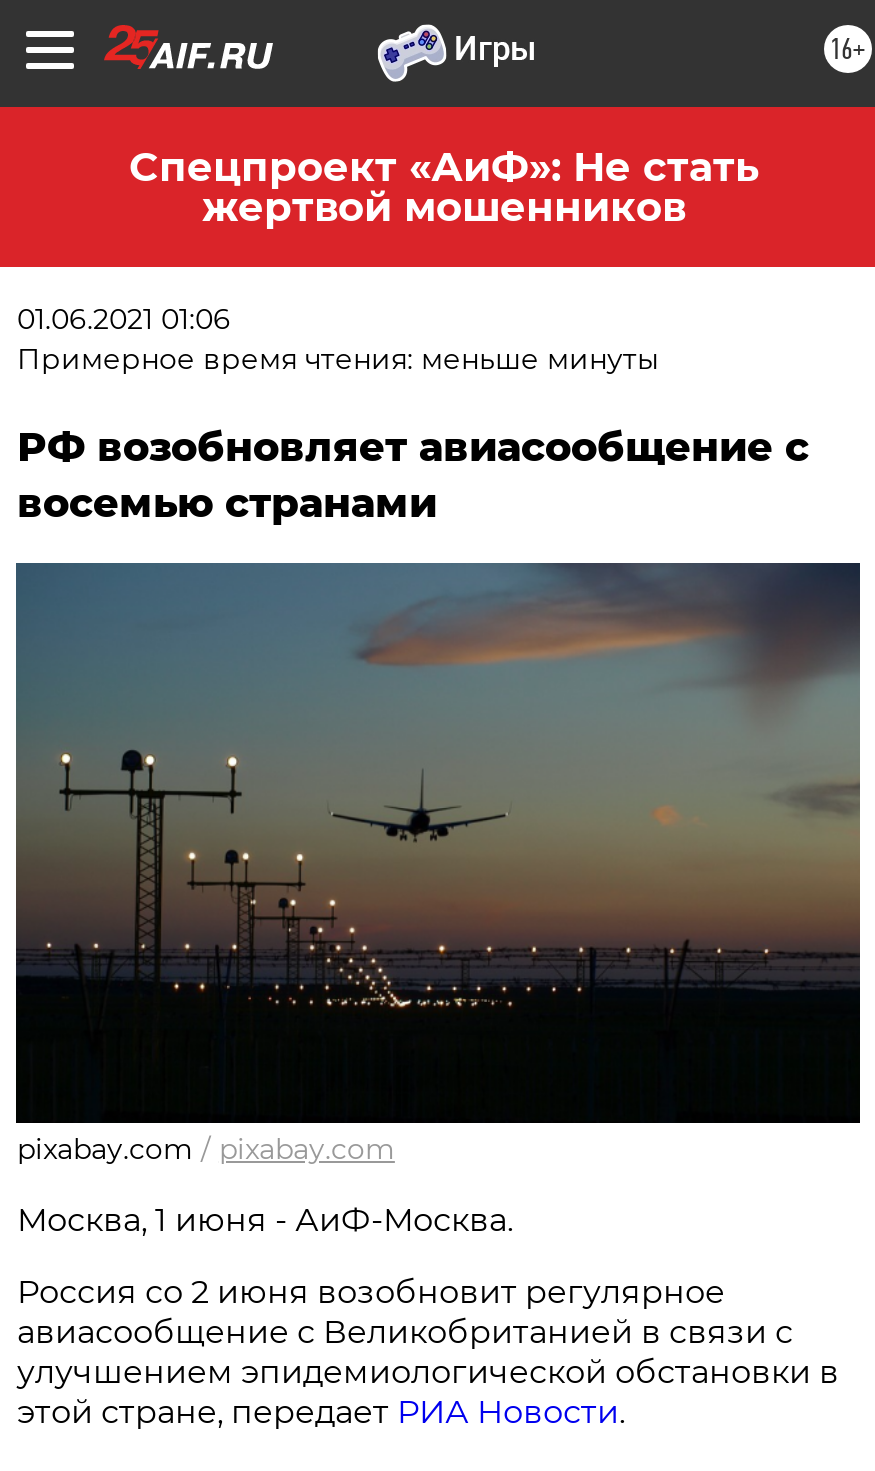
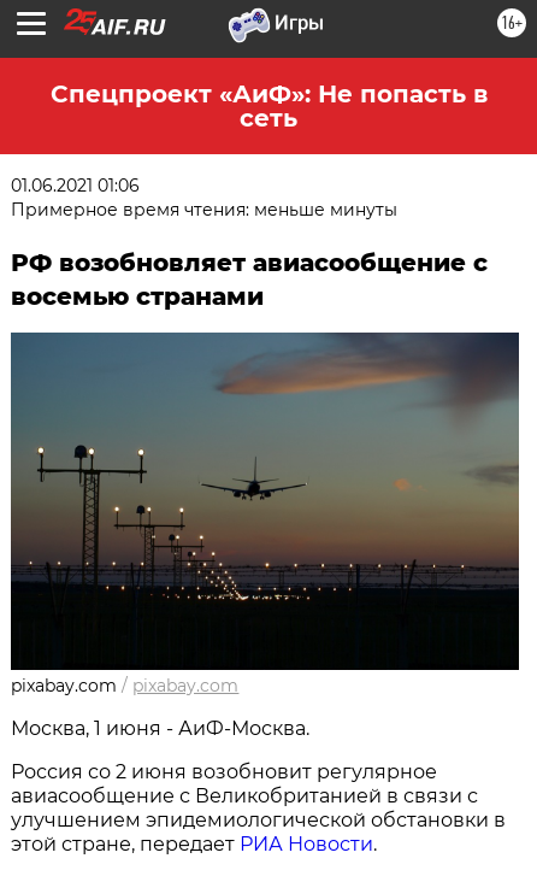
[129,143,759,231] Спецпроект «АиФ»: Не стать | жертвой мошенников -> [50,80,487,133] Спецпроект «АиФ»: Не попасть в | сеть

